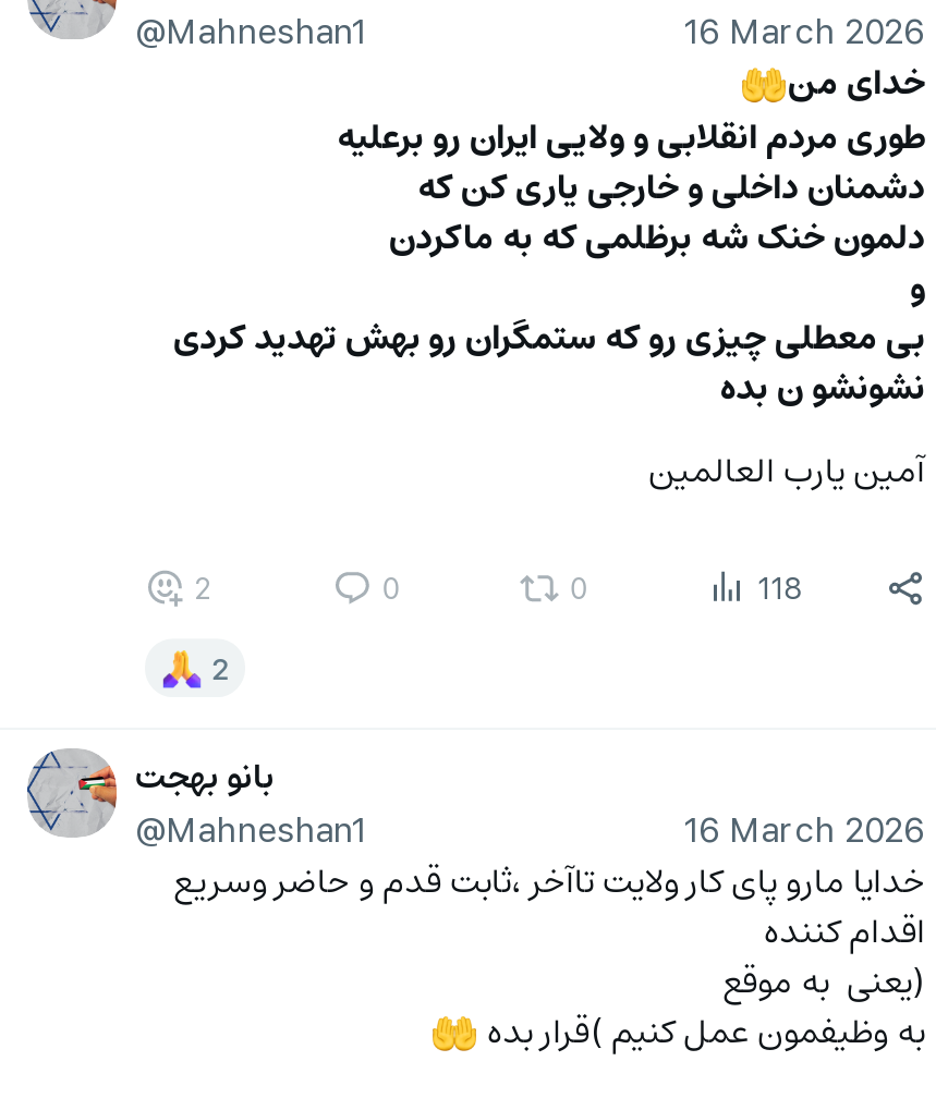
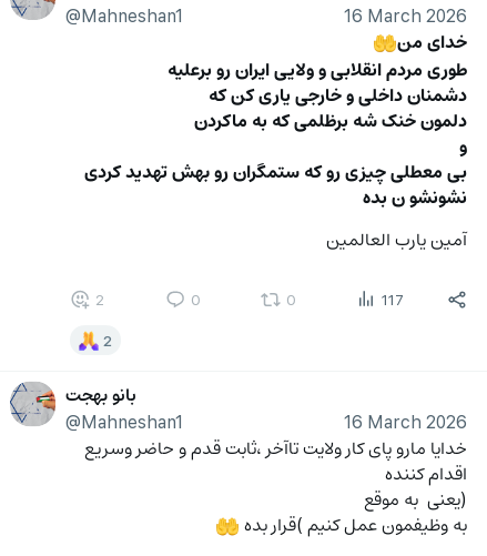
[757,566,803,607] 118 -> [382,288,404,309] 117

